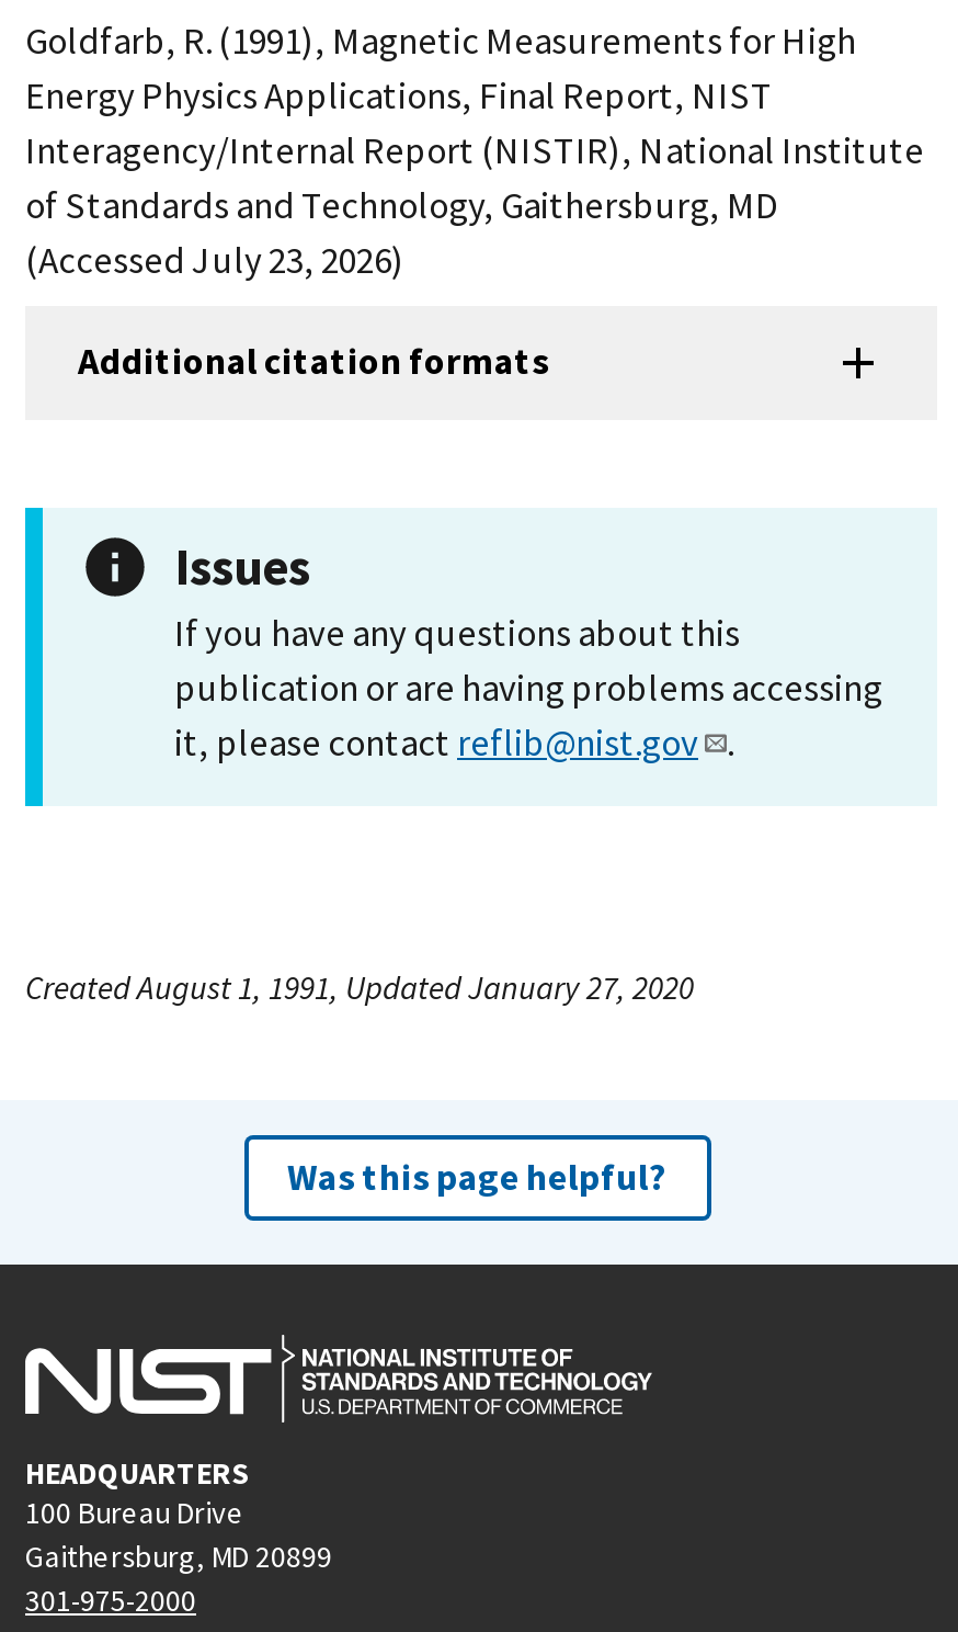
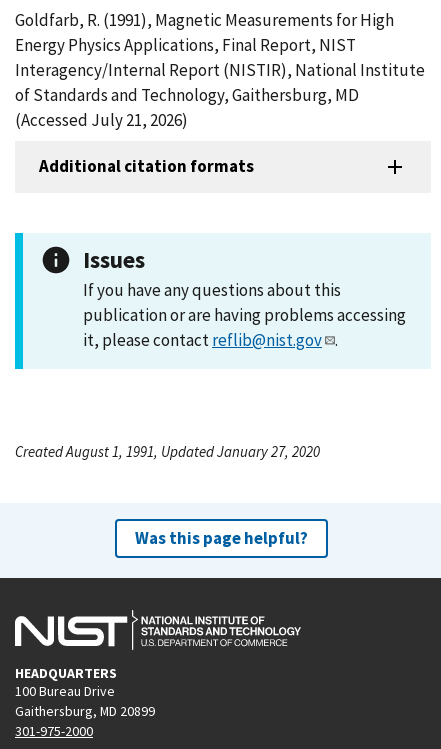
[25,236,404,284] (Accessed July 23, 2026) -> [15,109,188,131] (Accessed July 21, 2026)

